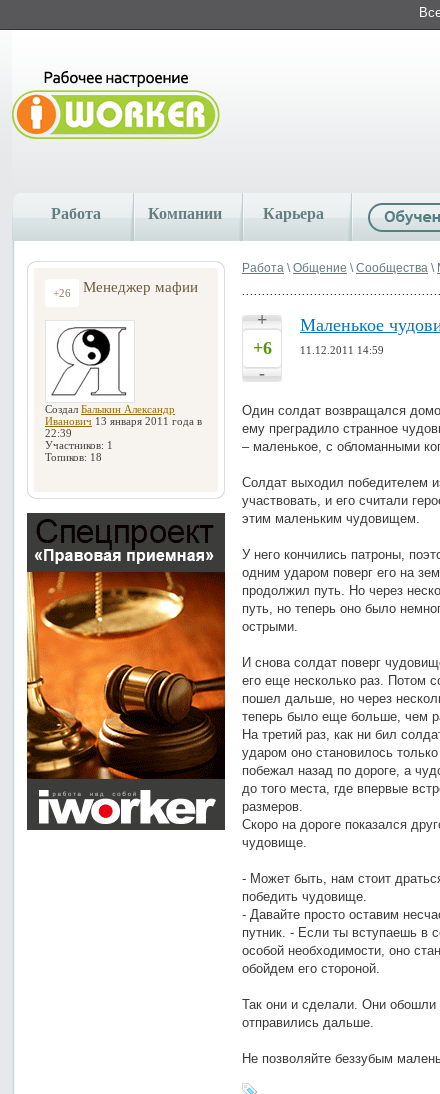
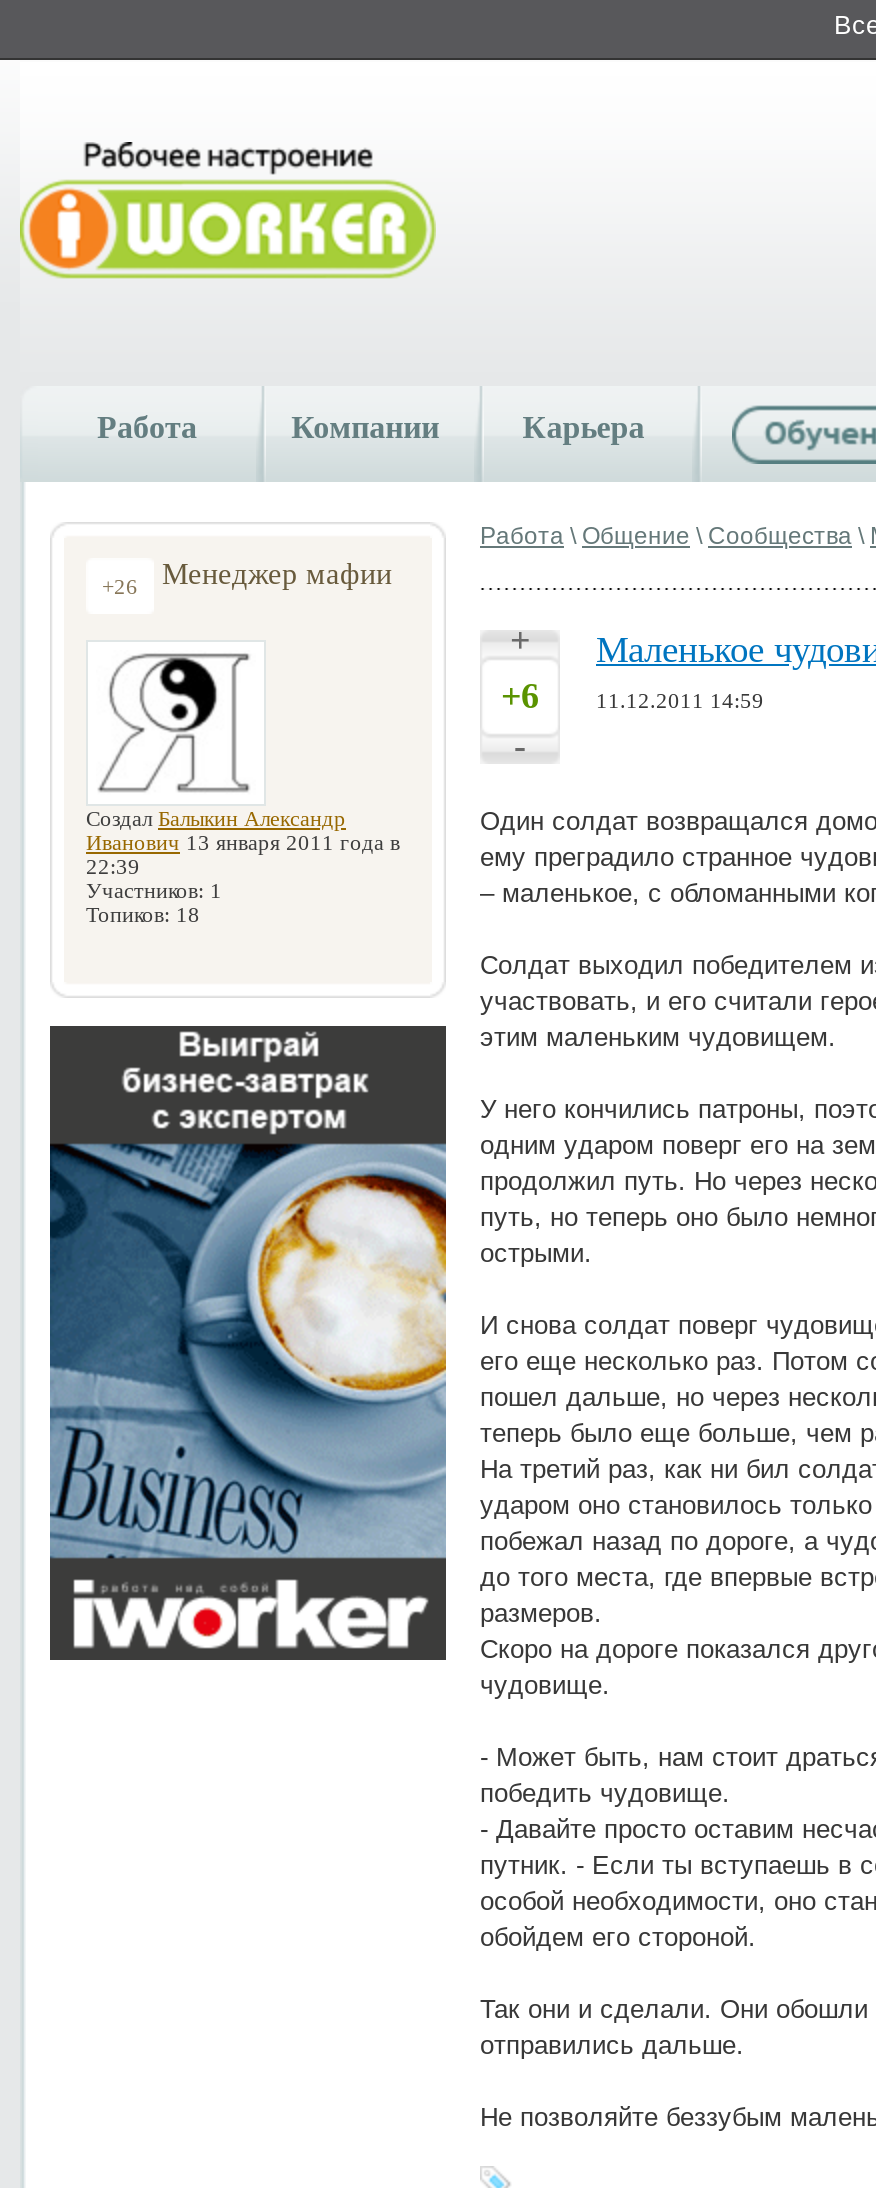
[26,516,226,780] [image] -> [48,1030,448,1560] [image]

